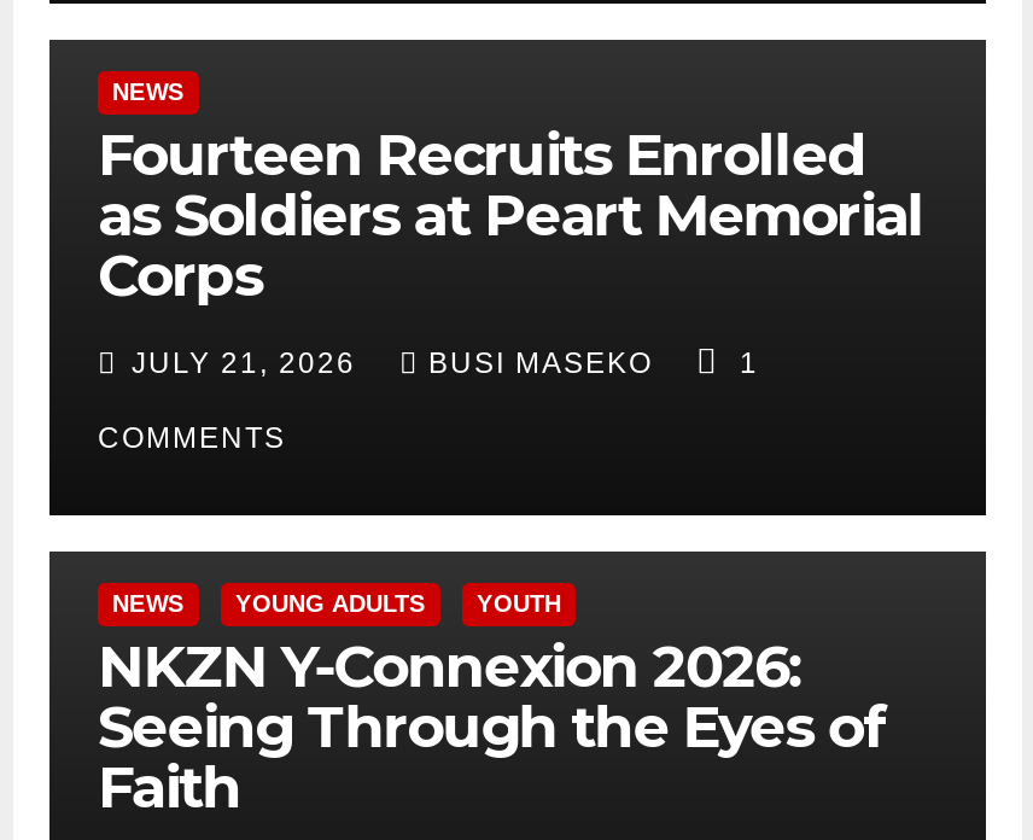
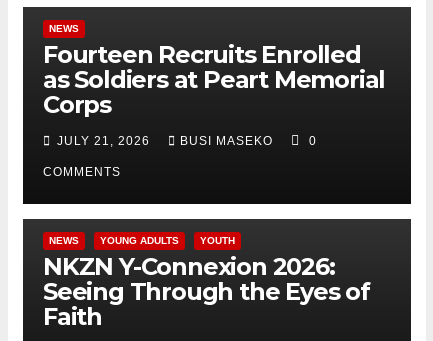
[740,346,759,380] 1 -> [309,134,317,148] 0

